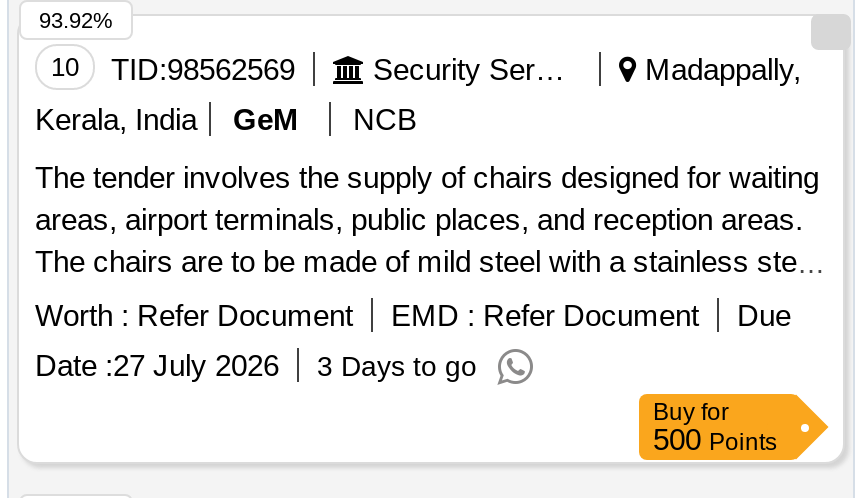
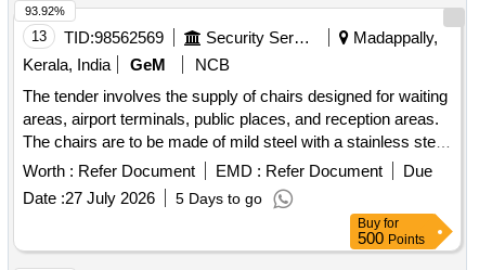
[51,52,295,86] 10 TID:98562569 -> [31,28,164,47] 13 TID:98562569
[35,348,477,382] Date : 27 July 2026 3 Days to go -> [23,189,262,207] Date : 27 July 2026 5 Days to go

